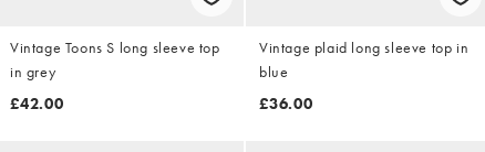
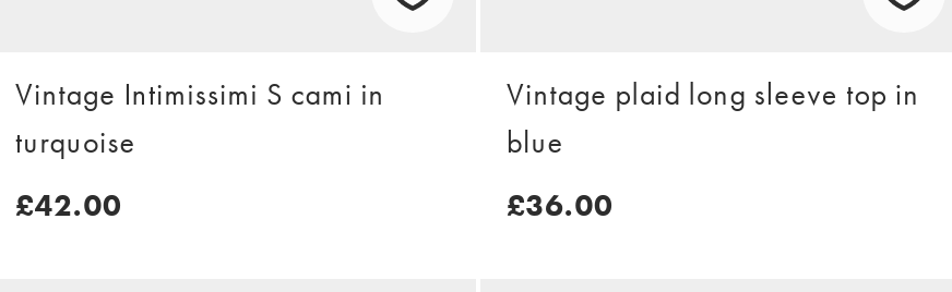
[10,37,220,81] Vintage Toons S long sleeve top | in grey -> [15,73,385,160] Vintage Intimissimi S cami in | turquoise

